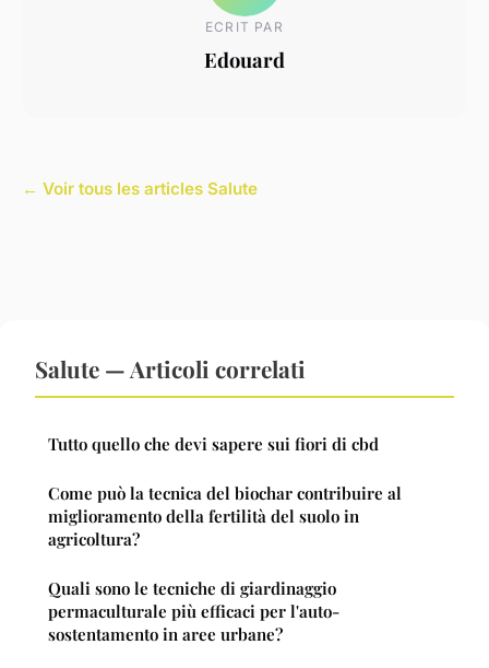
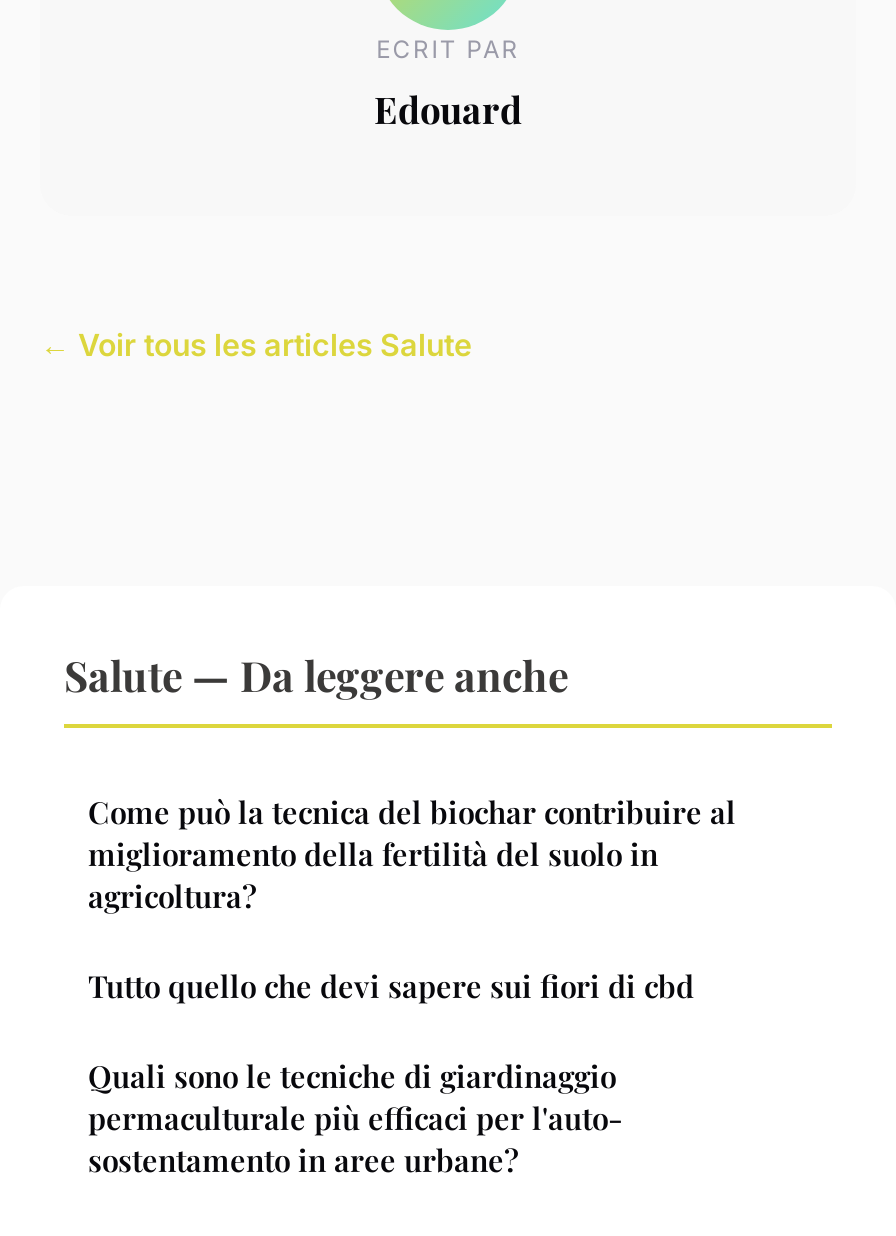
[35,353,306,384] Salute — Articoli correlati -> [64,646,568,702] Salute — Da leggere anche
moved [48,433,379,455] -> [88,966,694,1006]: Tutto quello che devi sapere sui fiori di cbd
moved [48,482,402,550] -> [88,792,736,916]: Come può la tecnica del biochar contribuire al | miglioramento della fertilità del suolo in | agricoltura?

